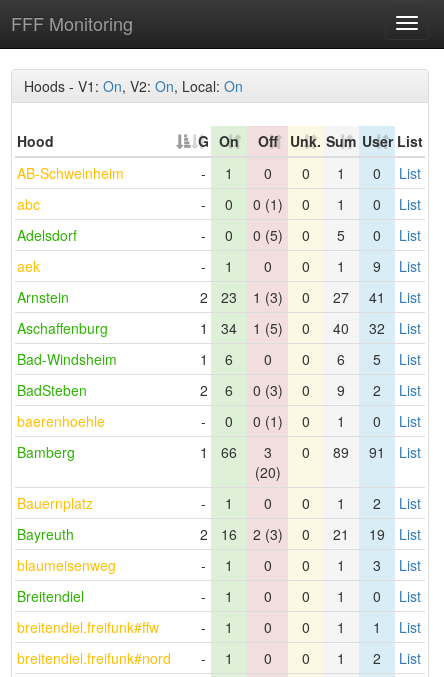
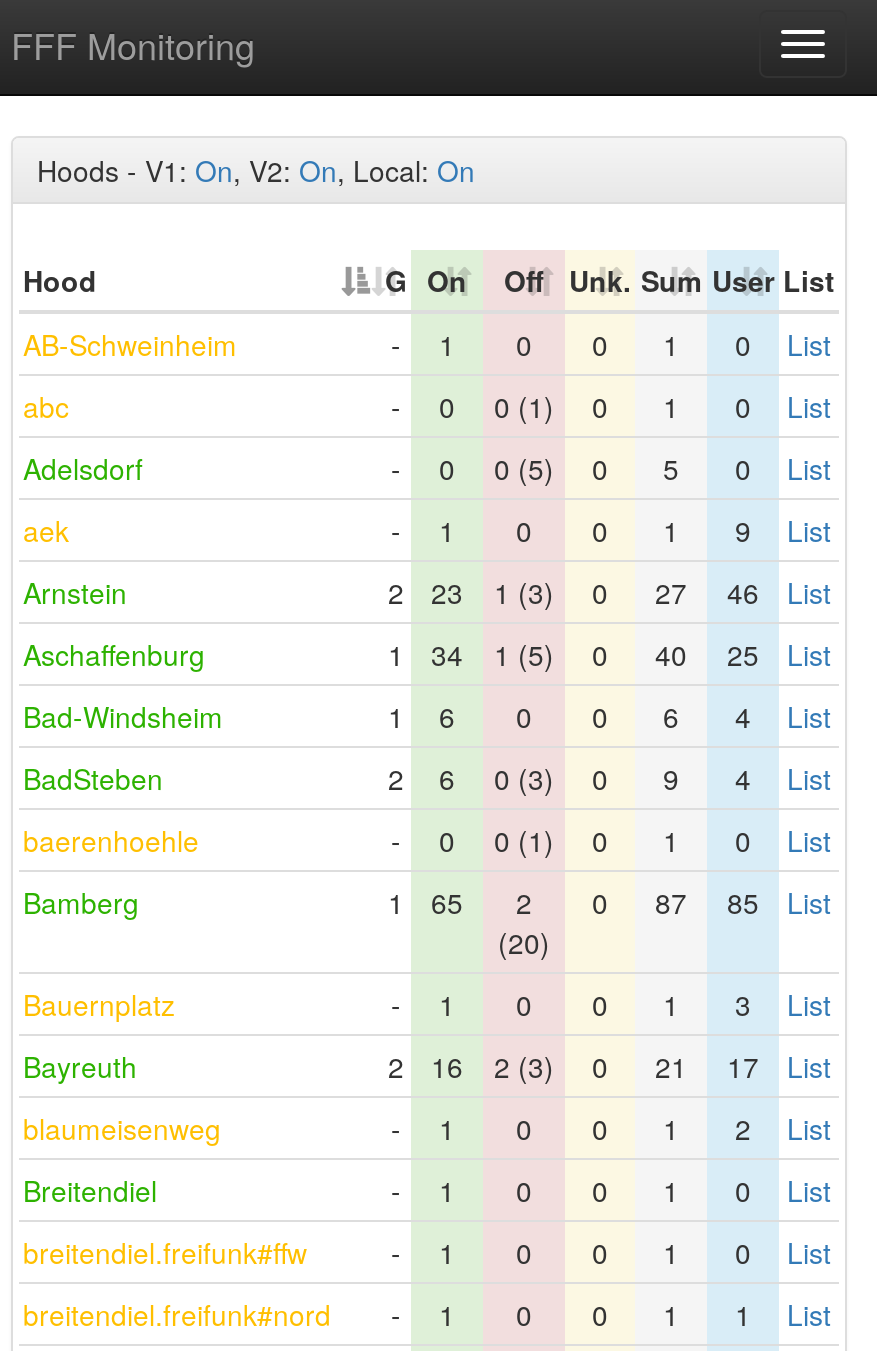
[199,287,421,307] 2 23 1 (3) 0 27 41 List -> [388,572,831,612] 2 23 1 (3) 0 27 46 List
[199,318,421,338] 1 34 1 (5) 0 40 32 List -> [388,634,831,674] 1 34 1 (5) 0 40 25 List
[199,349,421,369] 1 6 0 0 6 5 List -> [388,696,831,736] 1 6 0 0 6 4 List
[199,380,421,400] 2 6 0 (3) 0 9 2 List -> [388,758,831,798] 2 6 0 (3) 0 9 4 List
[221,442,237,462] 66 -> [431,882,463,922] 65
[263,442,271,462] 3 -> [516,882,532,922] 2
[333,442,349,462] 89 -> [655,882,687,922] 87
[369,442,385,462] 91 -> [727,882,759,922] 85
[373,493,381,513] 2 -> [735,984,751,1024] 3
[199,524,421,544] 2 16 2 (3) 0 21 19 List -> [388,1046,831,1086] 2 16 2 (3) 0 21 17 List
[373,555,381,575] 3 -> [735,1108,751,1148] 2
[373,617,381,637] 1 -> [735,1232,751,1272] 0
[373,648,381,668] 2 -> [735,1294,751,1334] 1

